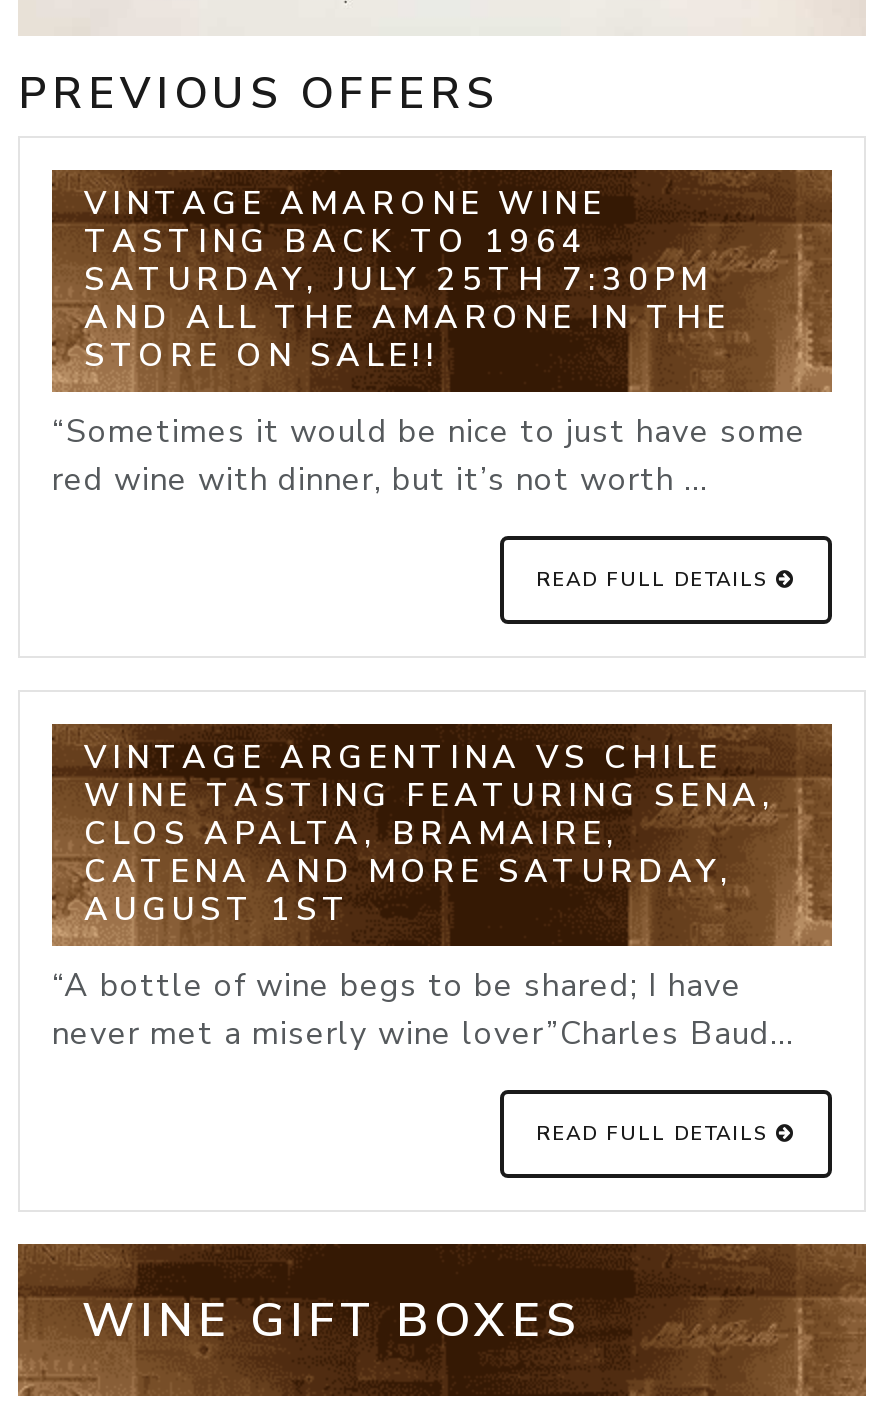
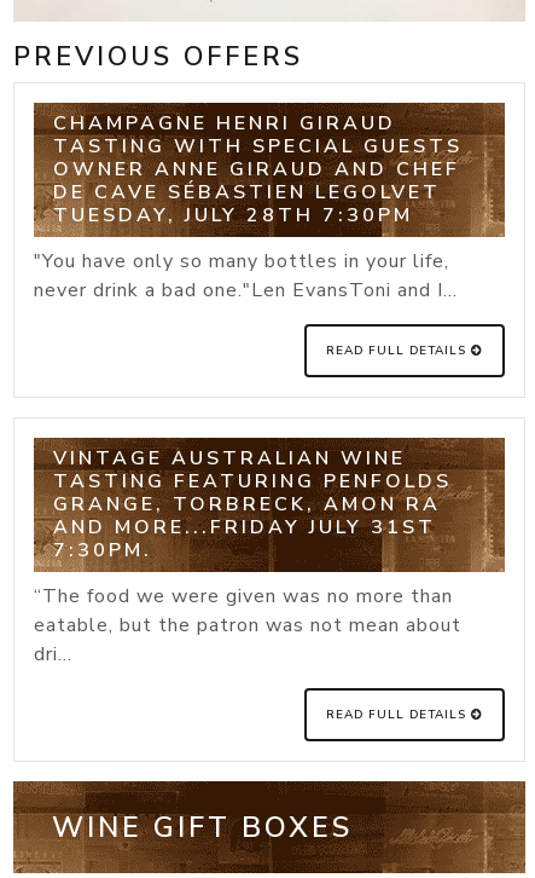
[84,181,730,377] VINTAGE AMARONE WINE | TASTING BACK TO 1964 | SATURDAY, JULY 25TH 7:30PM | AND ALL THE AMARONE IN THE | STORE ON SALE!! -> [53,110,463,228] CHAMPAGNE HENRI GIRAUD | TASTING WITH SPECIAL GUESTS | OWNER ANNE GIRAUD AND CHEF | DE CAVE SÉBASTIEN LEGOLVET | TUESDAY, JULY 28TH 7:30PM
[52,409,806,501] “Sometimes it would be nice to just have some | red wine with dinner, but it’s not worth ... -> [34,247,458,303] "You have only so many bottles in your life, | never drink a bad one."Len EvansToni and I...
[84,735,776,931] VINTAGE ARGENTINA VS CHILE | WINE TASTING FEATURING SENA, | CLOS APALTA, BRAMAIRE, | CATENA AND MORE SATURDAY, | AUGUST 1ST -> [53,445,452,563] VINTAGE AUSTRALIAN WINE | TASTING FEATURING PENFOLDS | GRANGE, TORBRECK, AMON RA | AND MORE...FRIDAY JULY 31ST | 7:30PM.
[52,963,794,1055] “A bottle of wine begs to be shared; I have | never met a miserly wine lover”Charles Baud... -> [34,582,461,667] “The food we were given was no more than | eatable, but the patron was not mean about | dri...

